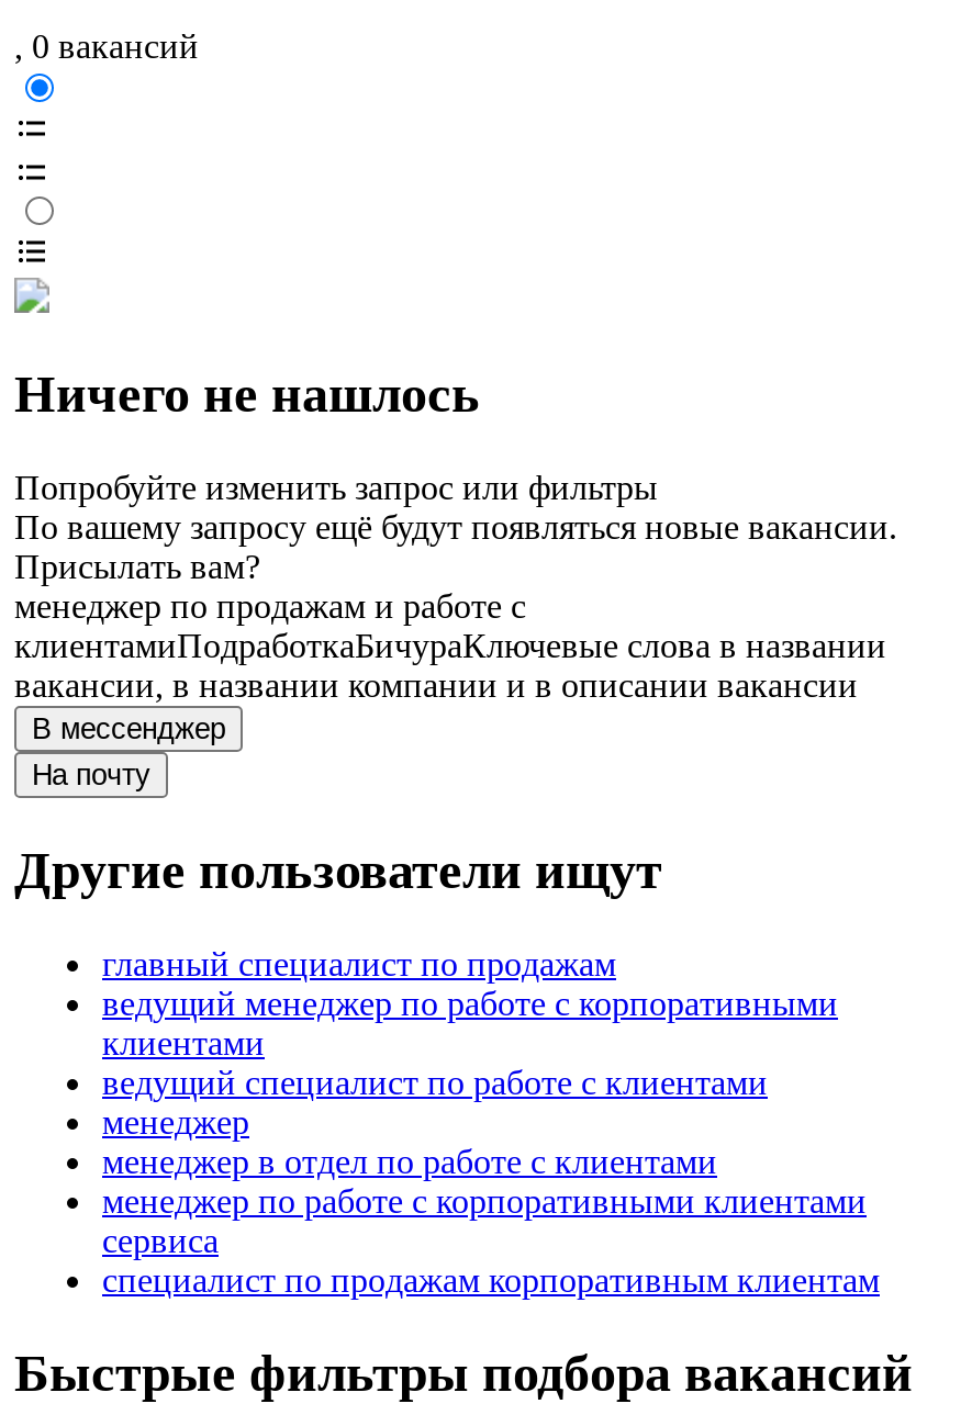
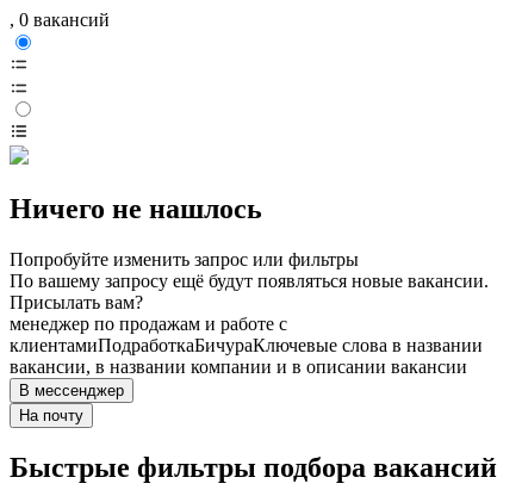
[14,842,880,1299] Другие пользователи ищут | главный специалист по продажам | ведущий менеджер по работе с корпоративными | клиентами | ведущий специалист по работе с клиентами | менеджер | менеджер в отдел по работе с клиентами | менеджер по работе с корпоративными клиентами | сервиса | специалист по продажам корпоративным клиентам -> none

